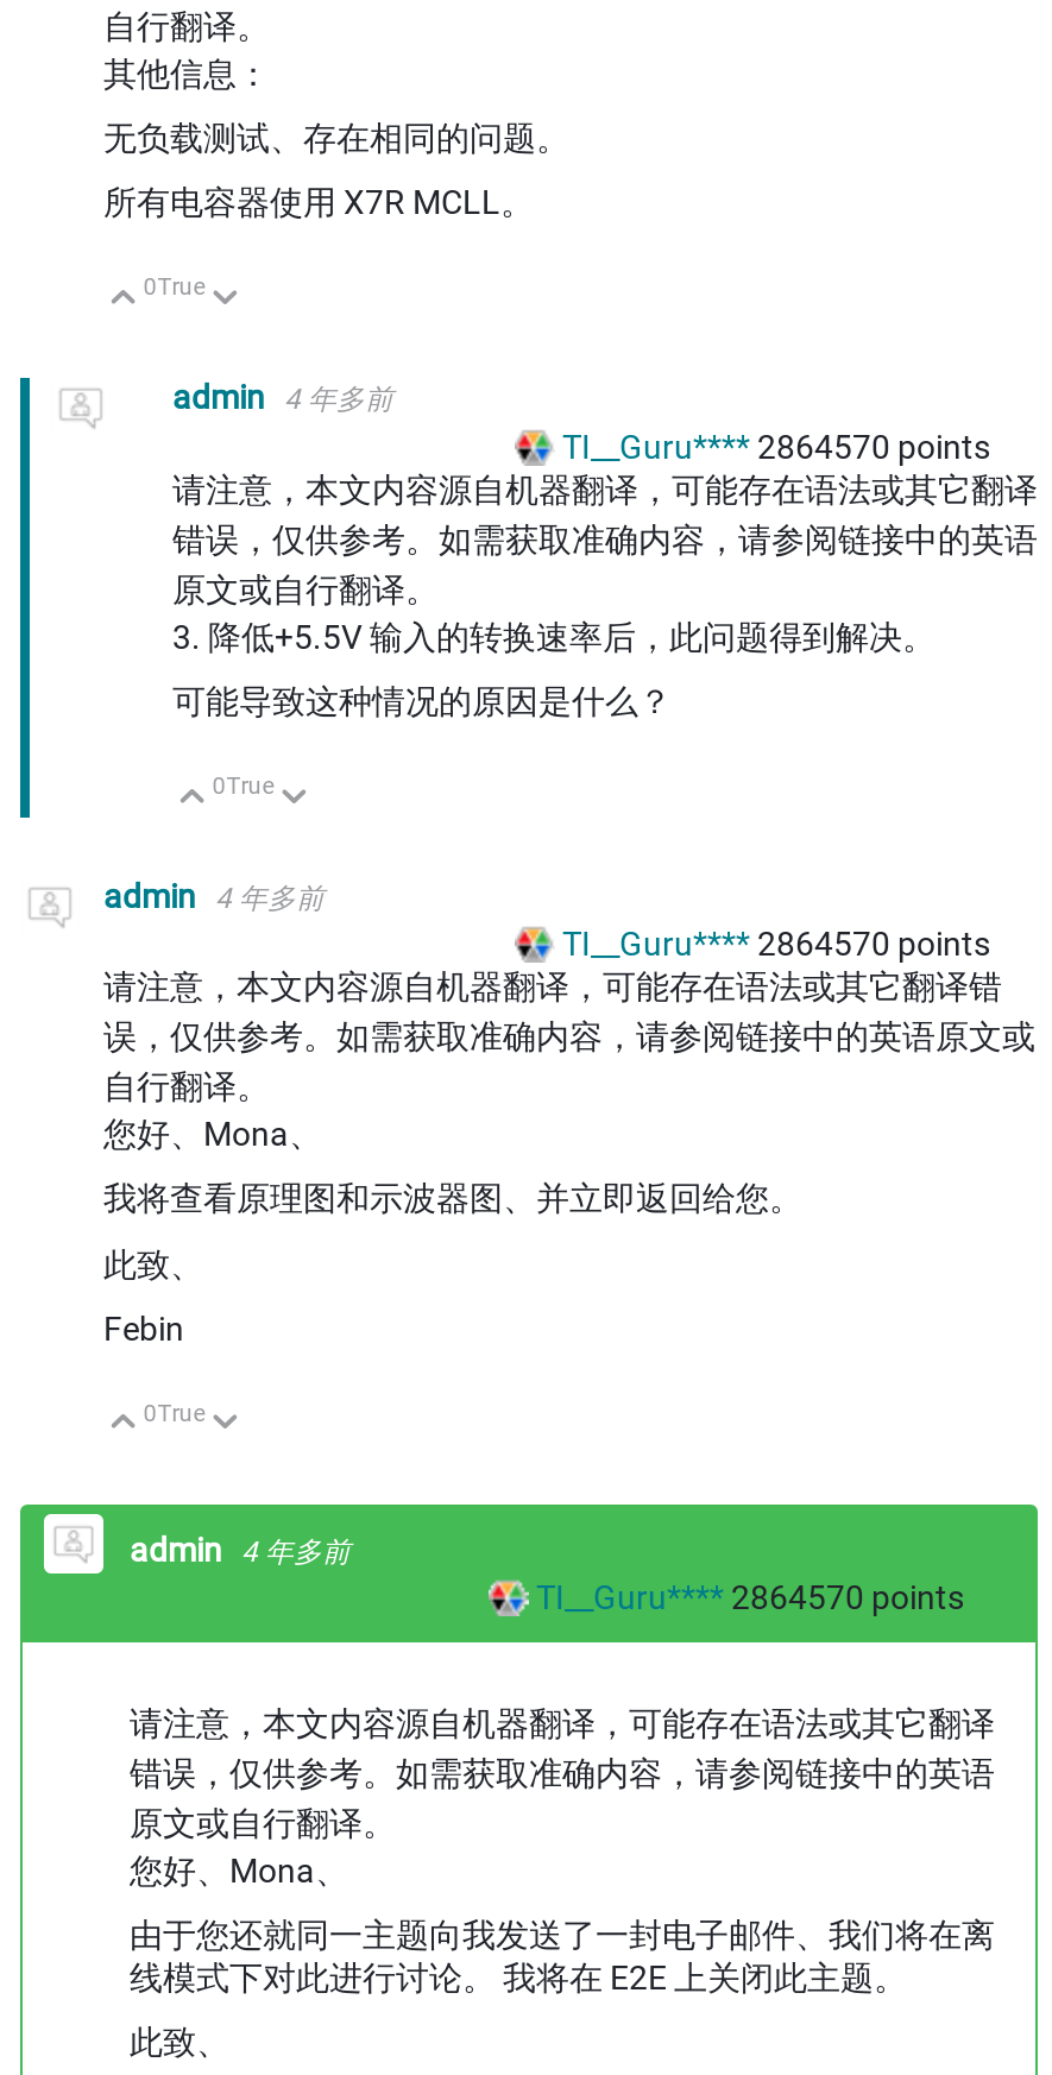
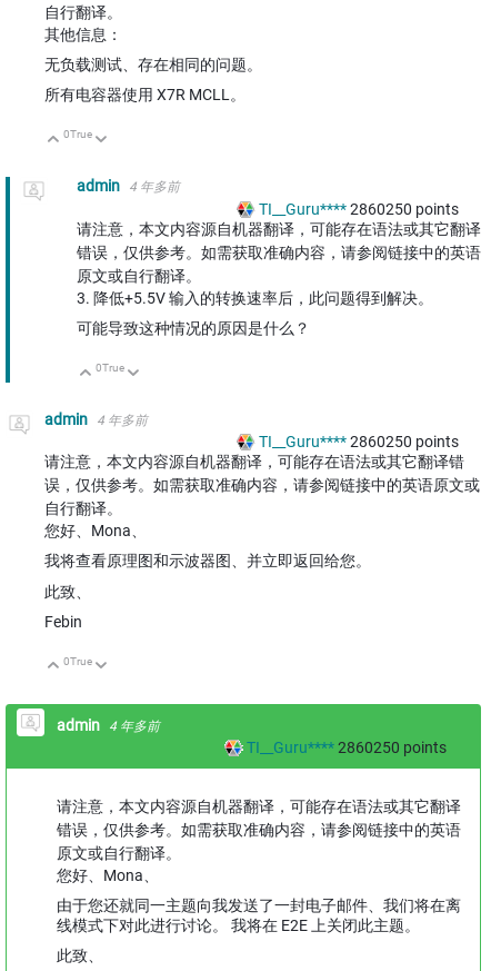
[562,427,990,465] TI__Guru**** 2864570 points -> [259,200,459,218] TI__Guru**** 2860250 points
[562,925,990,963] TI__Guru**** 2864570 points -> [259,433,459,451] TI__Guru**** 2860250 points
[536,1578,964,1616] TI__Guru**** 2864570 points -> [247,739,447,756] TI__Guru**** 2860250 points

